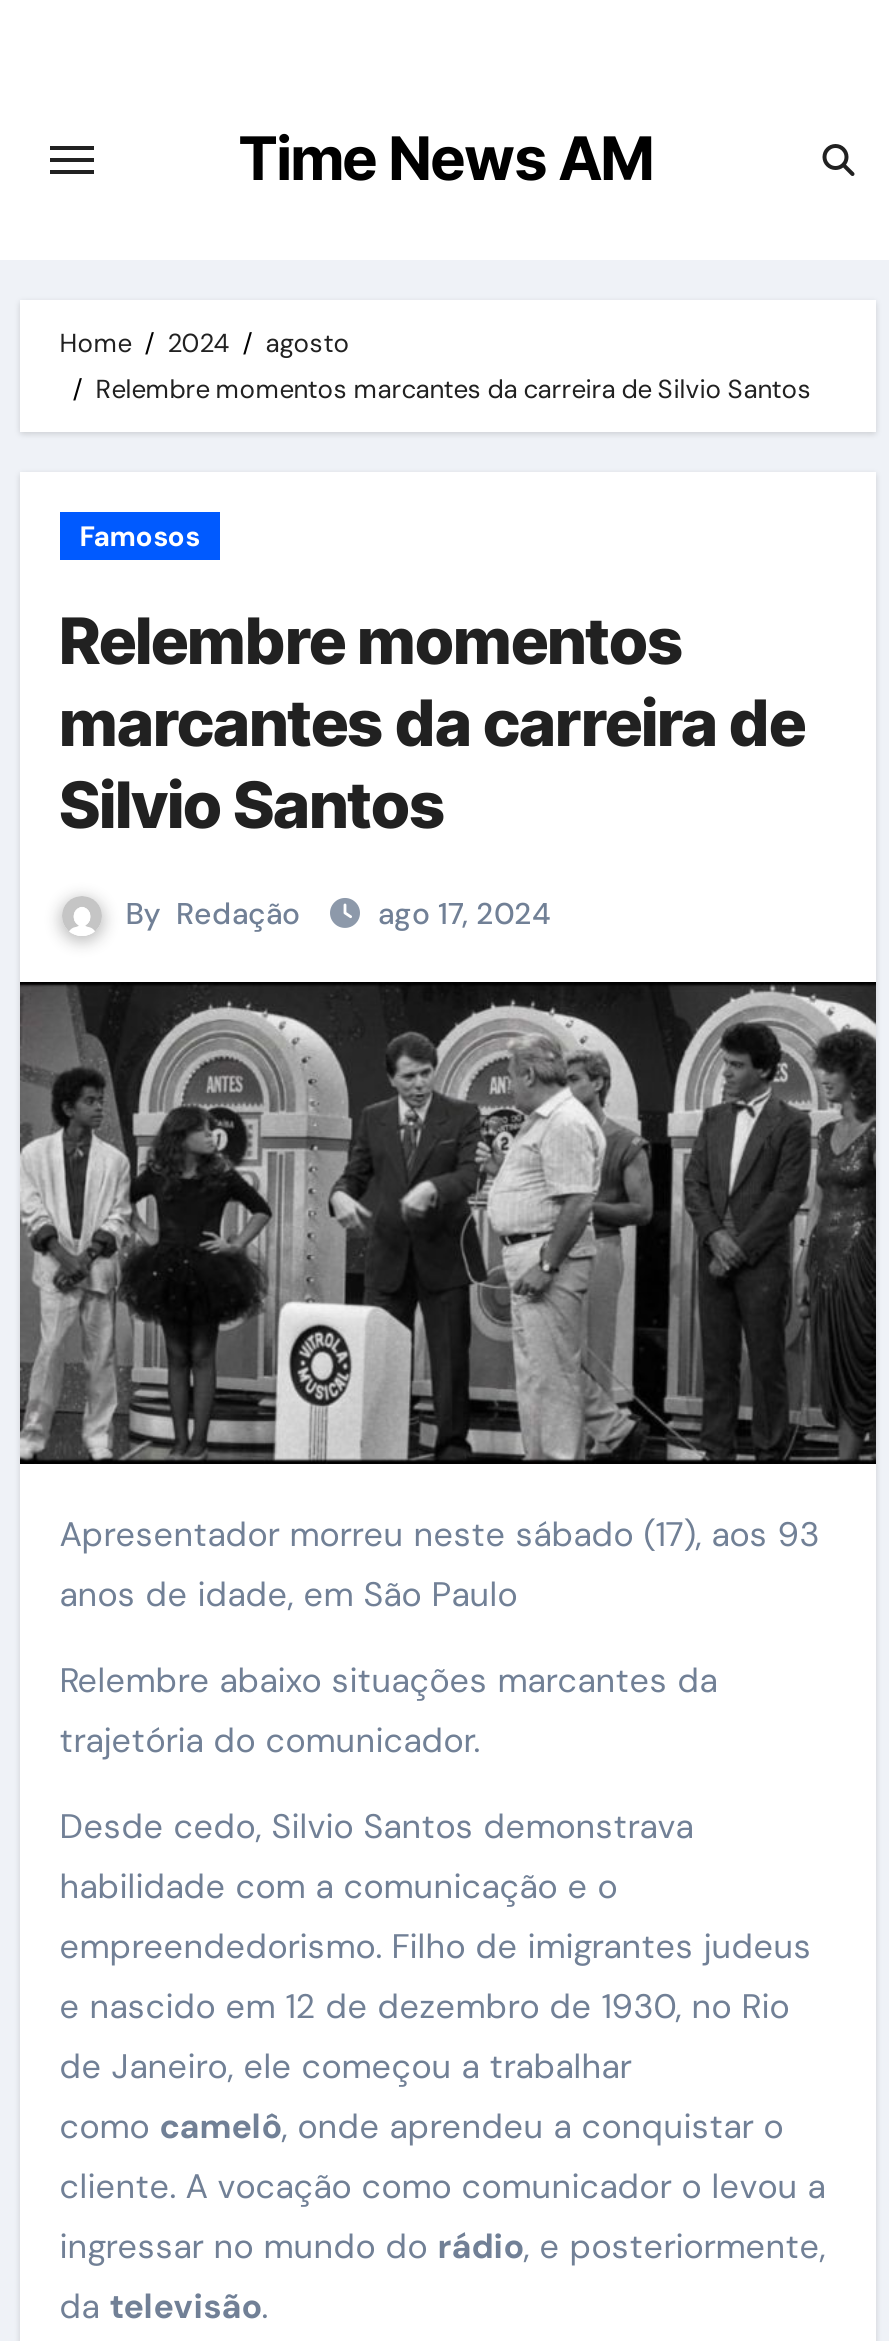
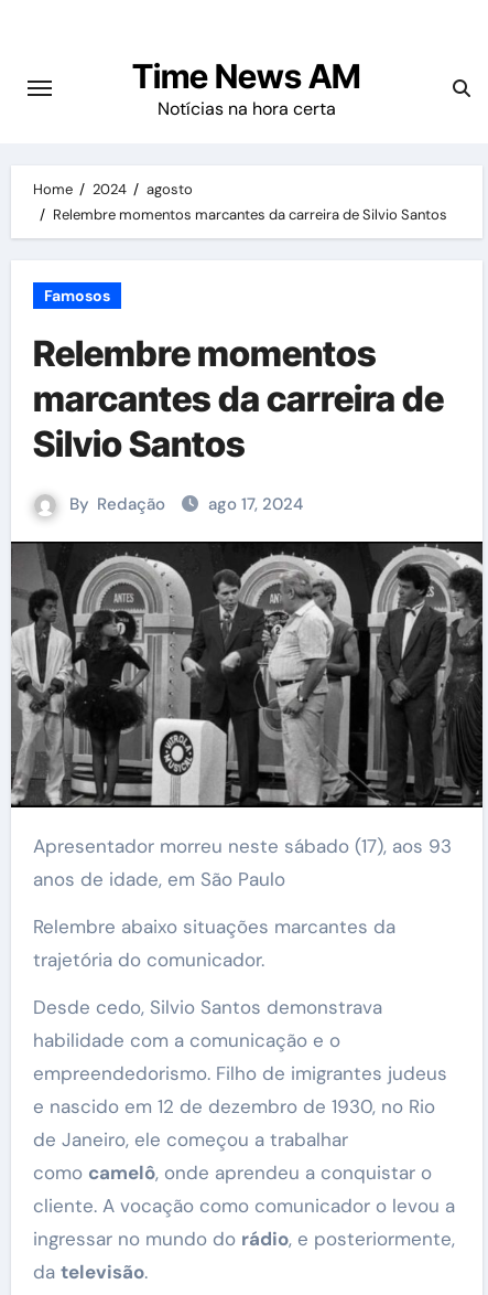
none -> [157,97,335,120] Notícias na hora certa

